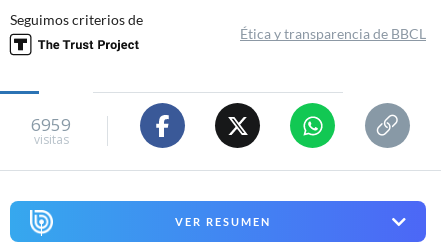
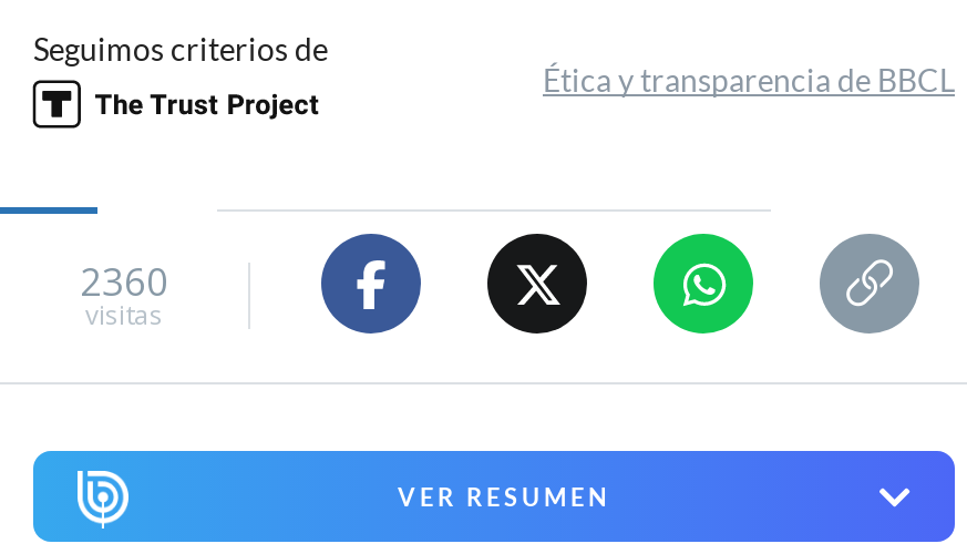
[31,113,71,136] 6959 -> [80,256,168,307] 2360

